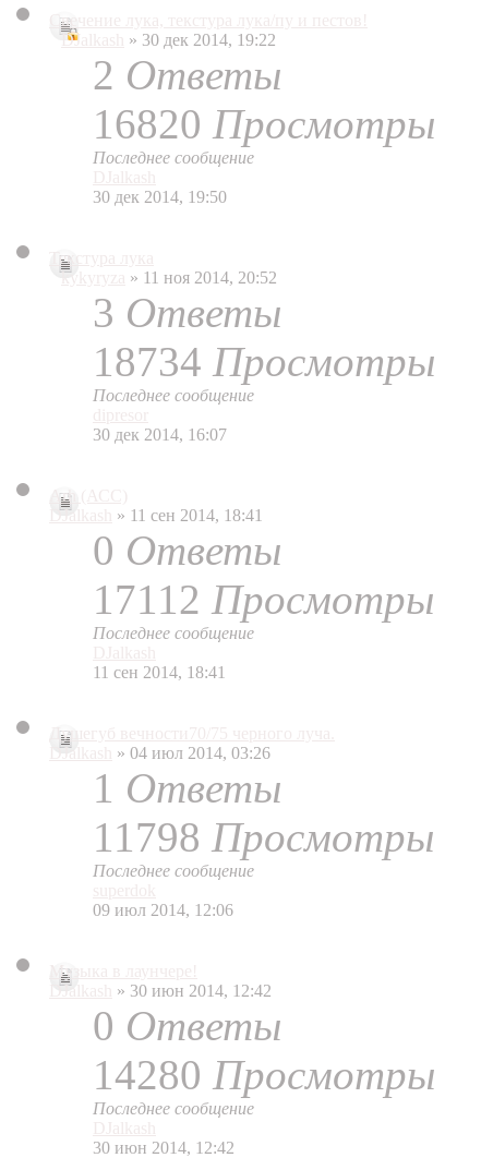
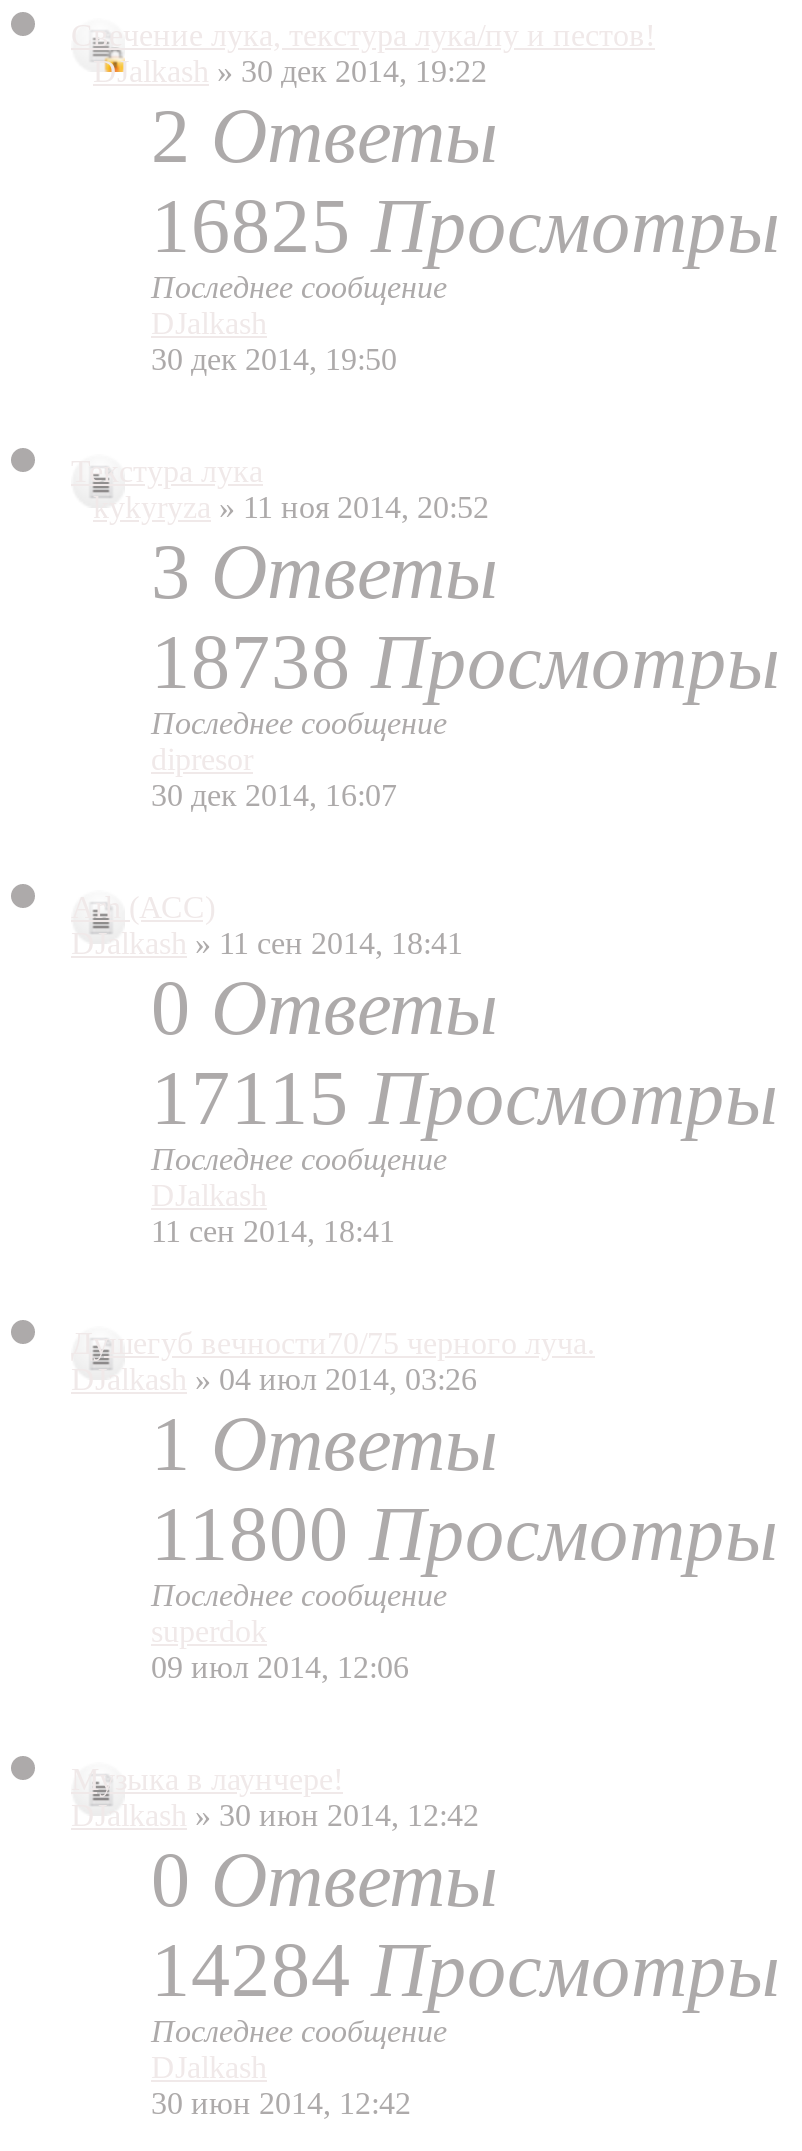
[93,101,435,148] 16820 Просмотры -> [151,183,779,269] 16825 Просмотры
[93,338,435,385] 18734 Просмотры -> [151,619,779,705] 18738 Просмотры
[93,576,434,623] 17112 Просмотры -> [151,1055,777,1141] 17115 Просмотры
[93,814,434,861] 11798 Просмотры -> [151,1491,777,1577] 11800 Просмотры
[93,1052,435,1098] 14280 Просмотры -> [151,1927,779,2013] 14284 Просмотры

